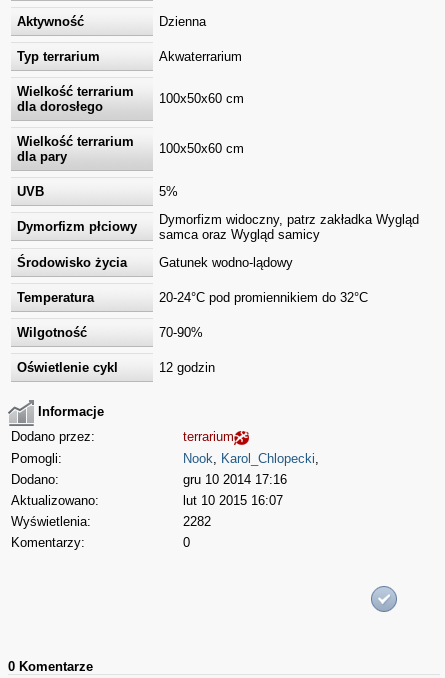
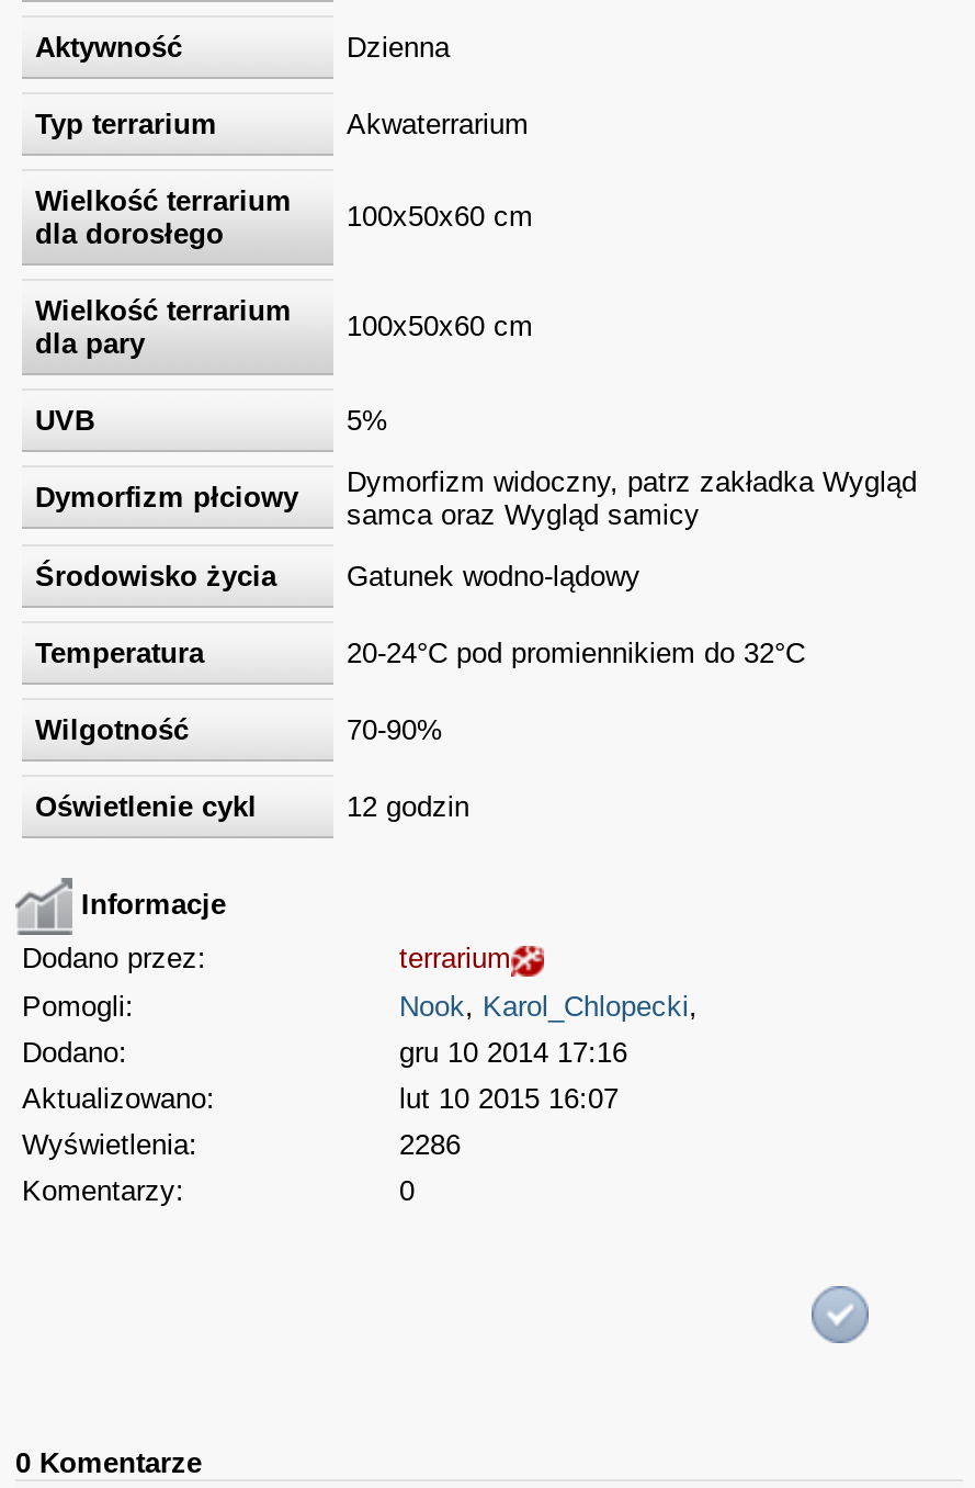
[183,514,211,529] 2282 -> [399,1128,461,1161] 2286

